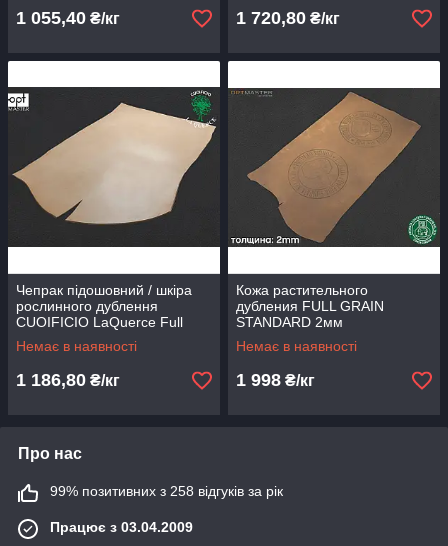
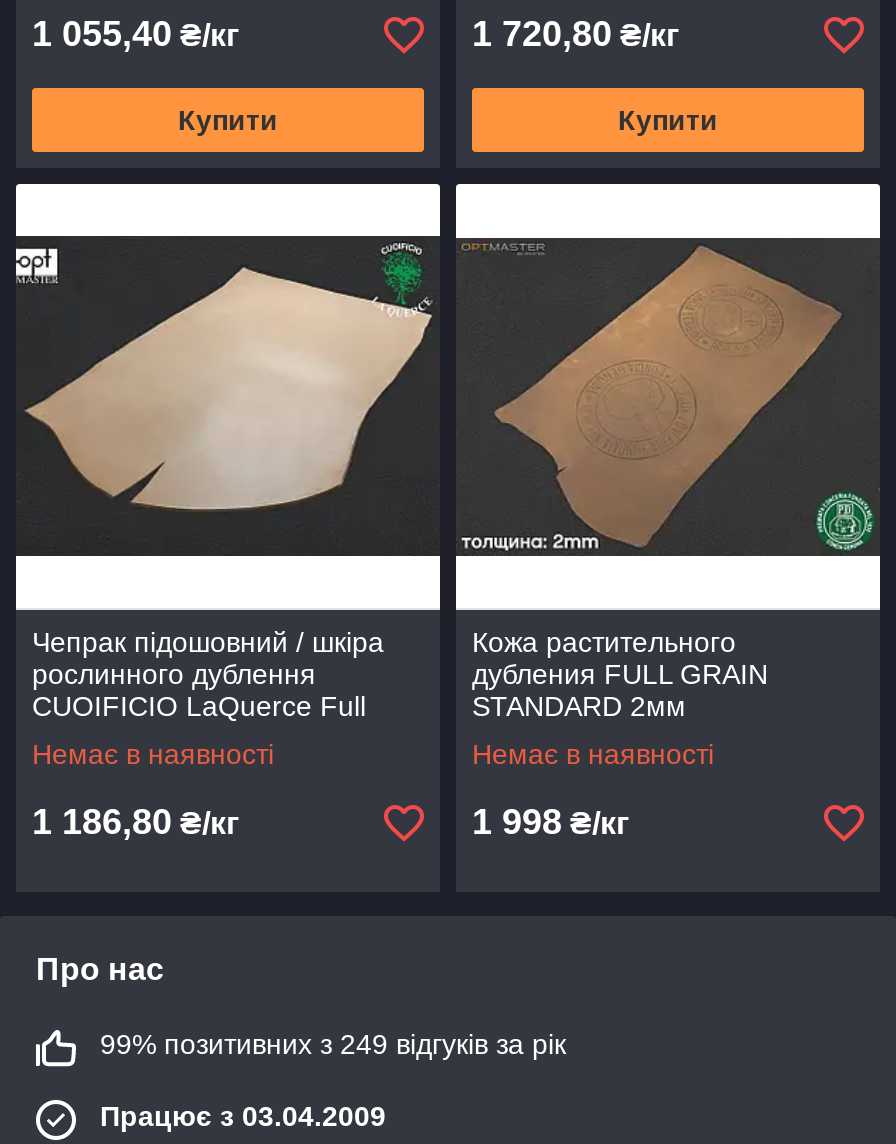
none -> [178,104,278,136] Купити
none -> [618,104,718,136] Купити
[50,483,283,499] 99% позитивних з 258 відгуків за рік -> [100,1028,566,1060] 99% позитивних з 249 відгуків за рік

